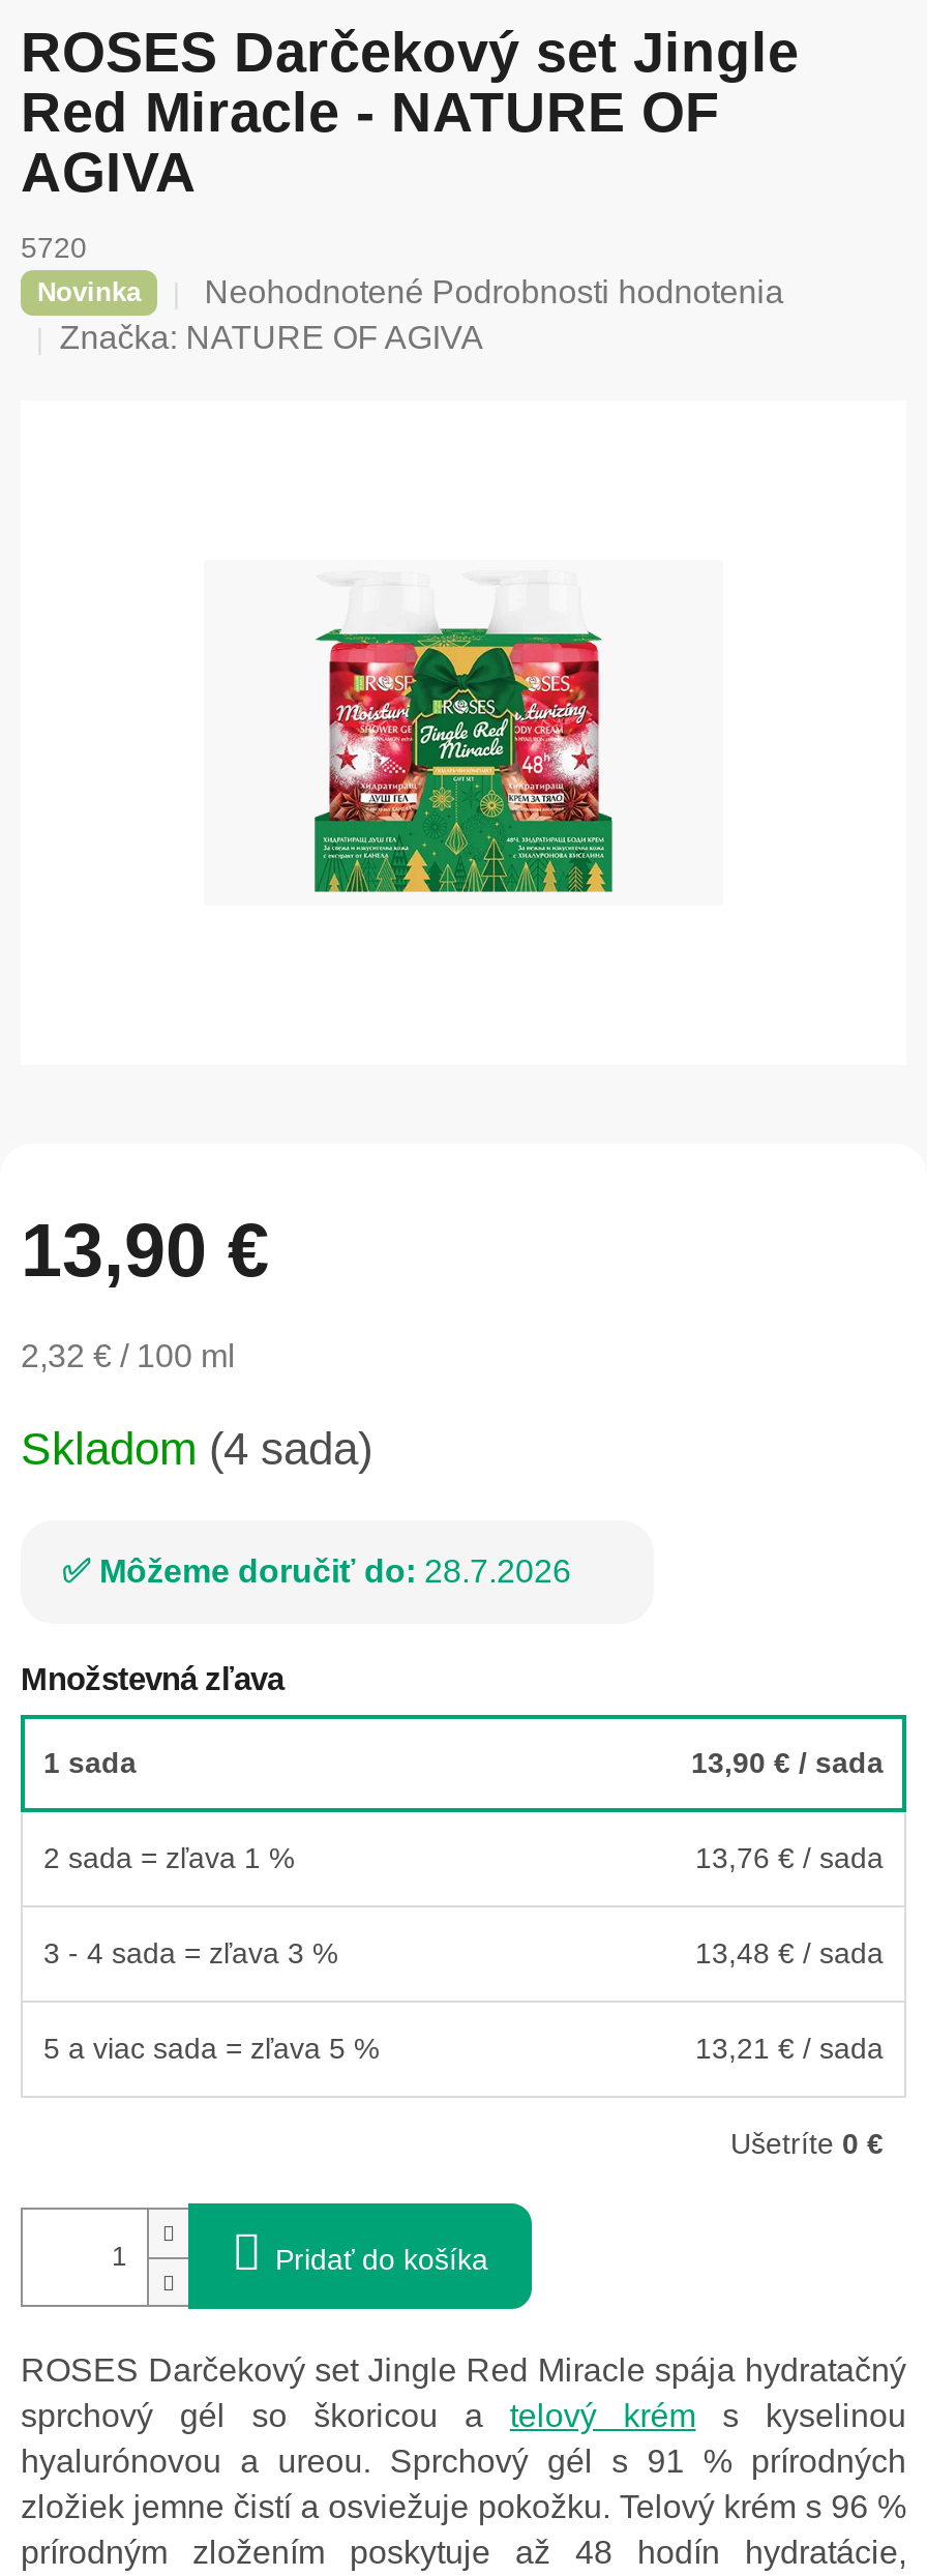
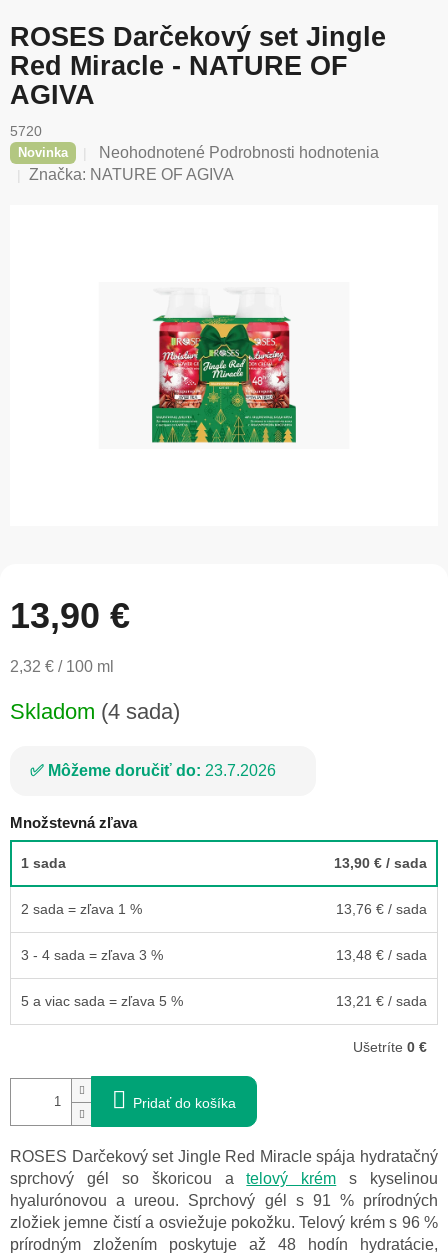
[99,1553,571,1588] Môžeme doručiť do: 28.7.2026 -> [48,762,276,779] Môžeme doručiť do: 23.7.2026

